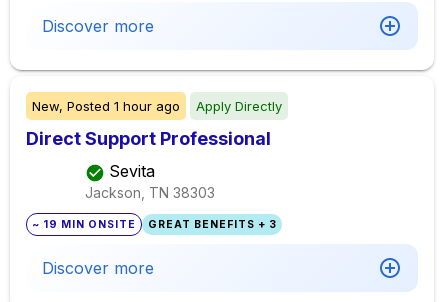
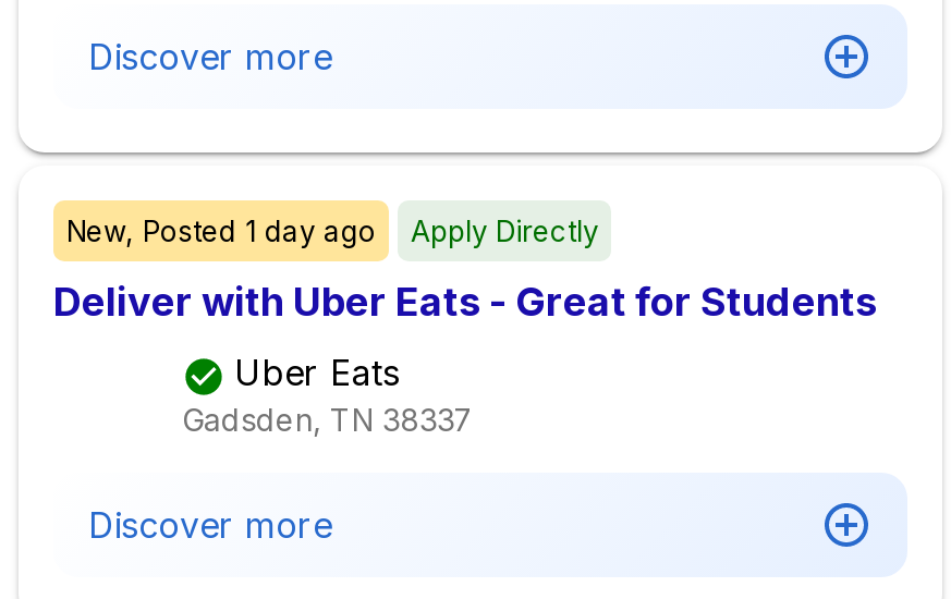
[32,98,180,114] New, Posted 1 hour ago -> [66,213,376,248] New, Posted 1 day ago
[26,128,277,231] Direct Support Professional | Sevita | Jackson, TN 38303 | ~ 19 MIN ONSITE | GREAT BENEFITS + 3 -> [53,279,877,437] Deliver with Uber Eats - Great for Students | Uber Eats | Gadsden, TN 38337

